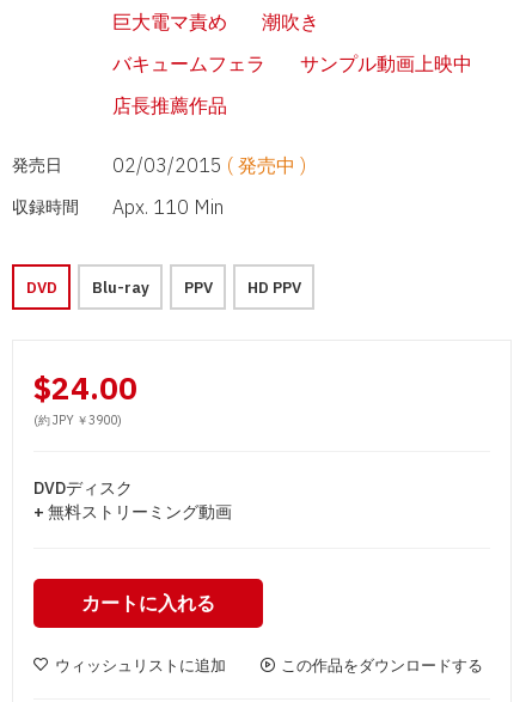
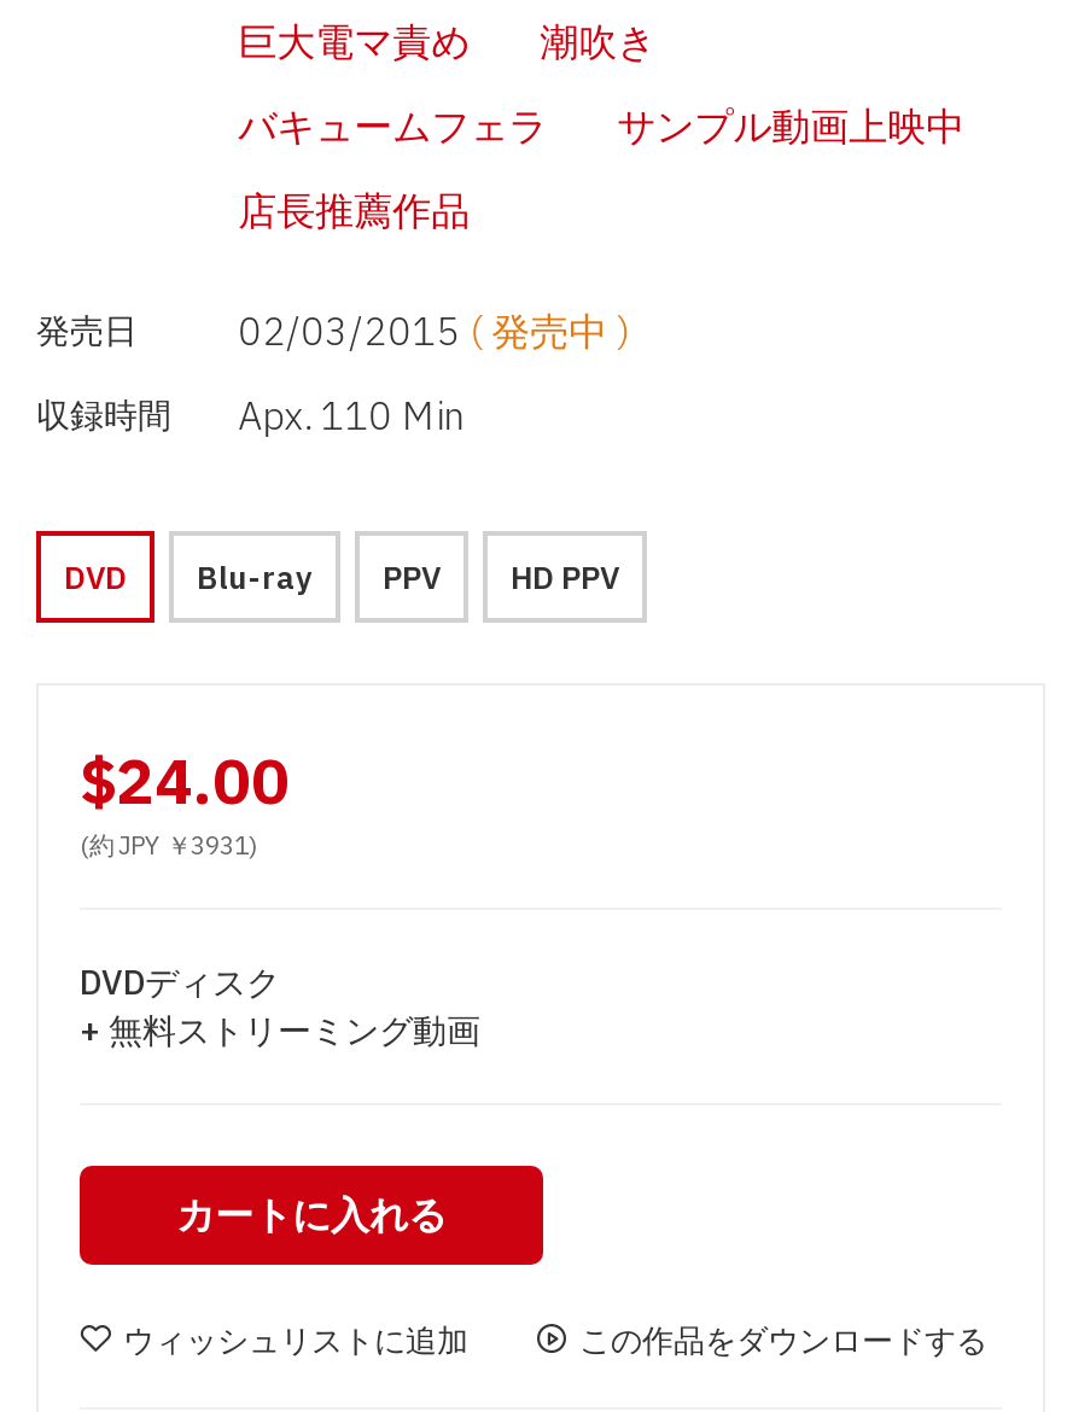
[33,412,122,428] (約 JPY ￥3900) -> [80,828,258,862] (約 JPY ￥3931)

